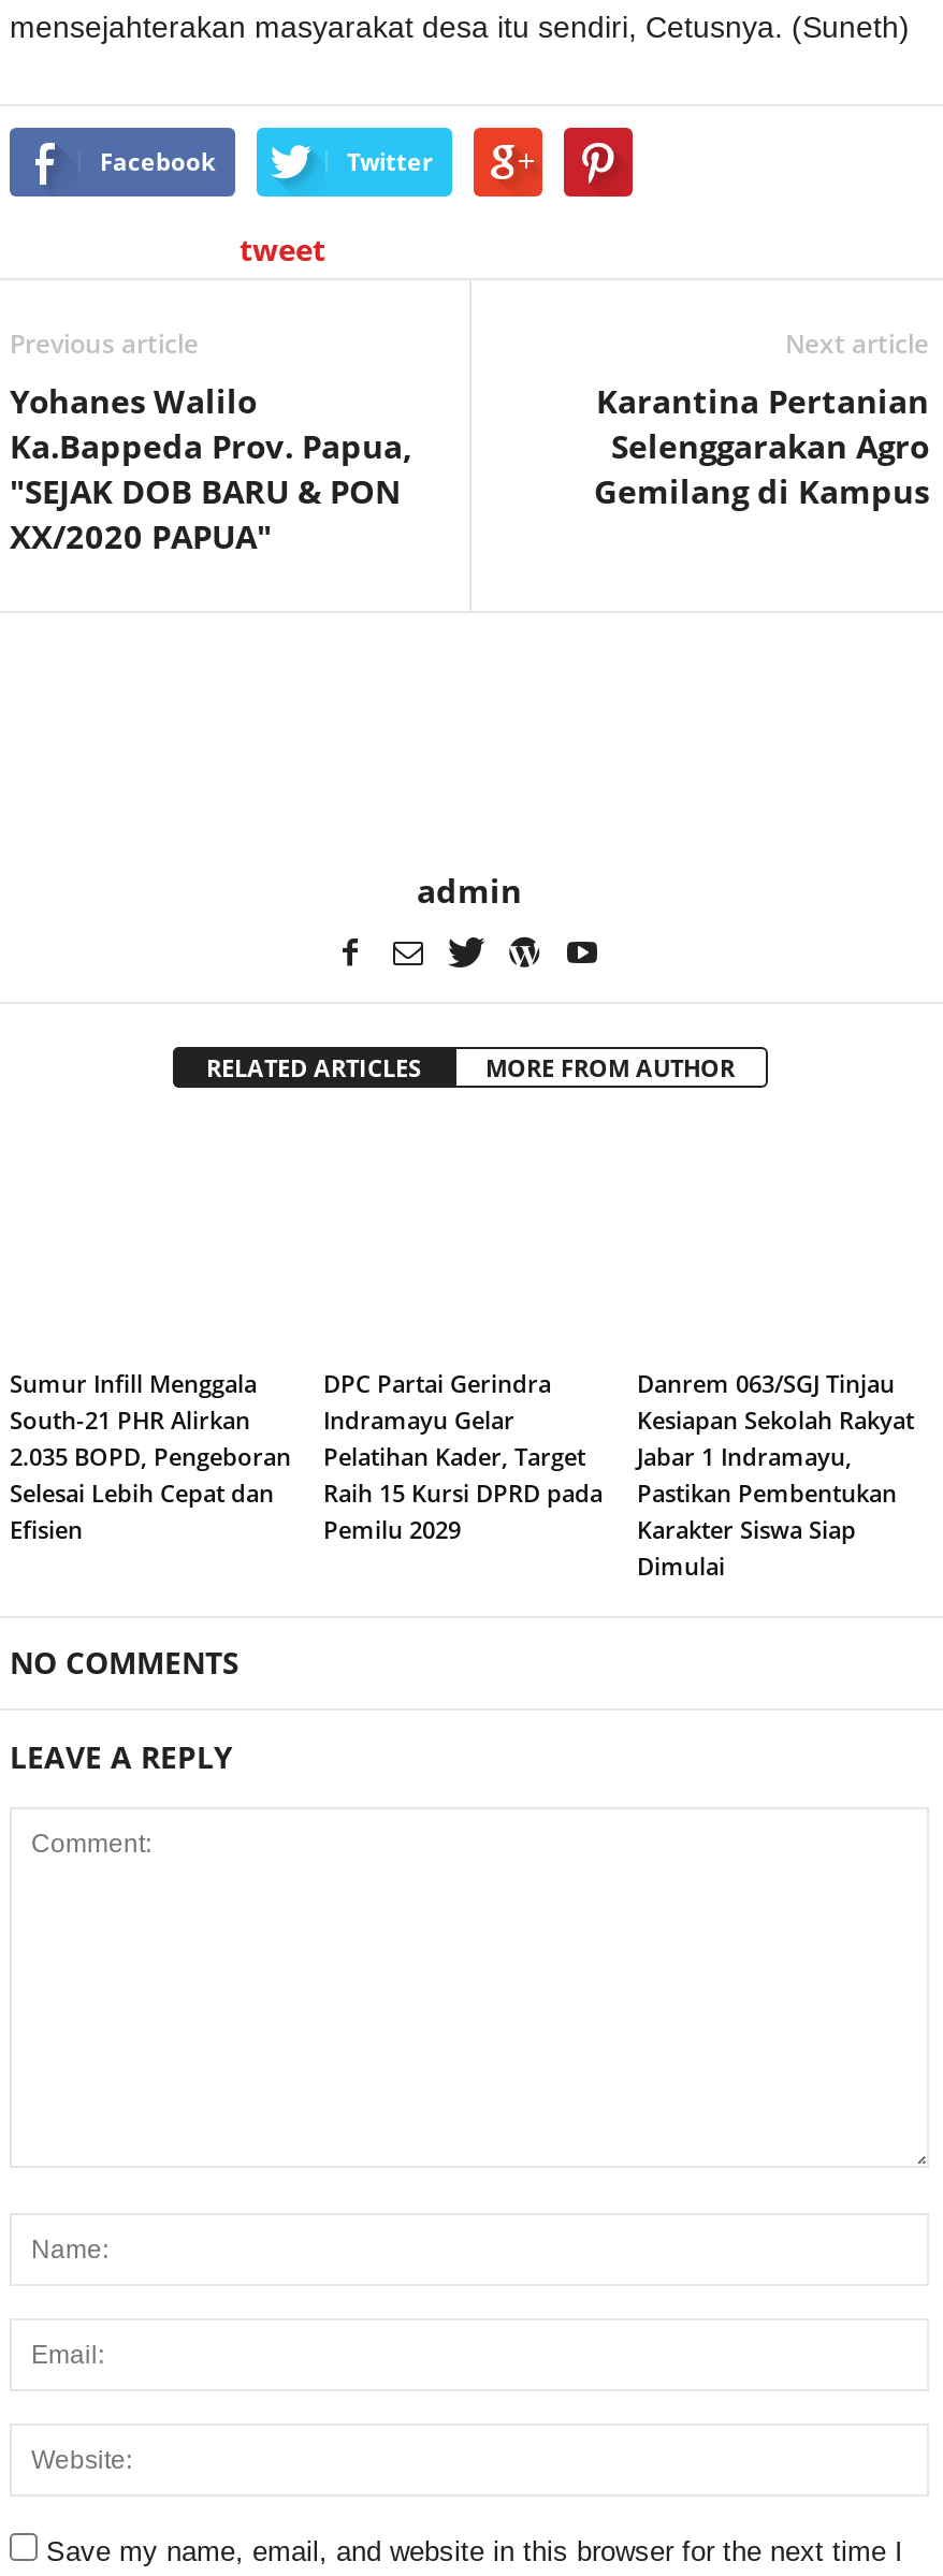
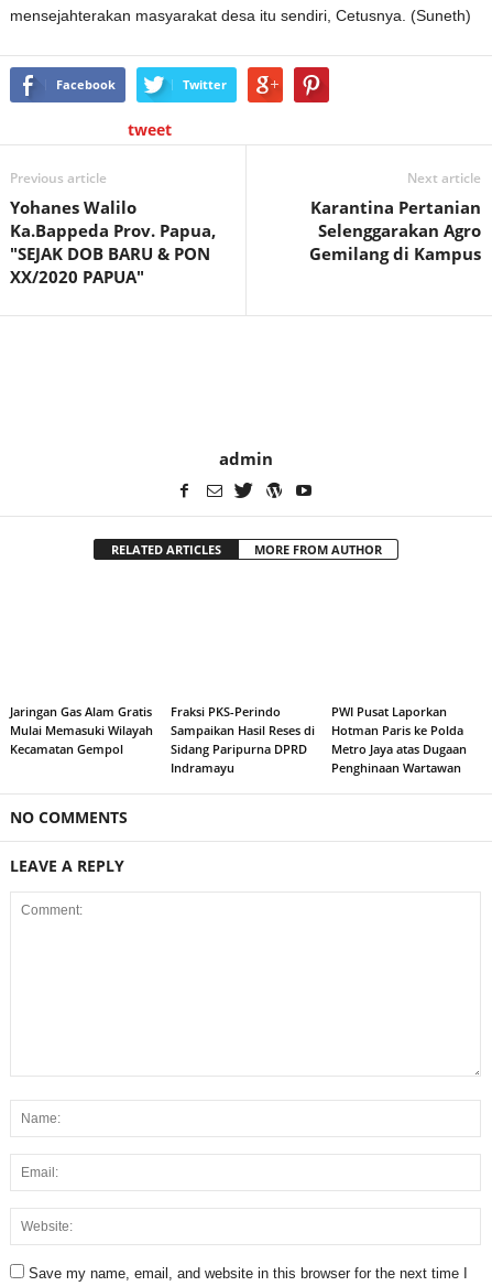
[10,1366,291,1545] Sumur Infill Menggala | South-21 PHR Alirkan | 2.035 BOPD, Pengeboran | Selesai Lebih Cepat dan | Efisien -> [10,703,153,757] Jaringan Gas Alam Gratis | Mulai Memasuki Wilayah | Kecamatan Gempol
[323,1366,603,1545] DPC Partai Gerindra | Indramayu Gelar | Pelatihan Kader, Target | Raih 15 Kursi DPRD pada | Pemilu 2029 -> [171,703,315,775] Fraksi PKS-Perindo | Sampaikan Hasil Reses di | Sidang Paripurna DPRD | Indramayu
[637,1366,914,1581] Danrem 063/SGJ Tinjau | Kesiapan Sekolah Rakyat | Jabar 1 Indramayu, | Pastikan Pembentukan | Karakter Siswa Siap | Dimulai -> [331,703,467,775] PWI Pusat Laporkan | Hotman Paris ke Polda | Metro Jaya atas Dugaan | Penghinaan Wartawan

